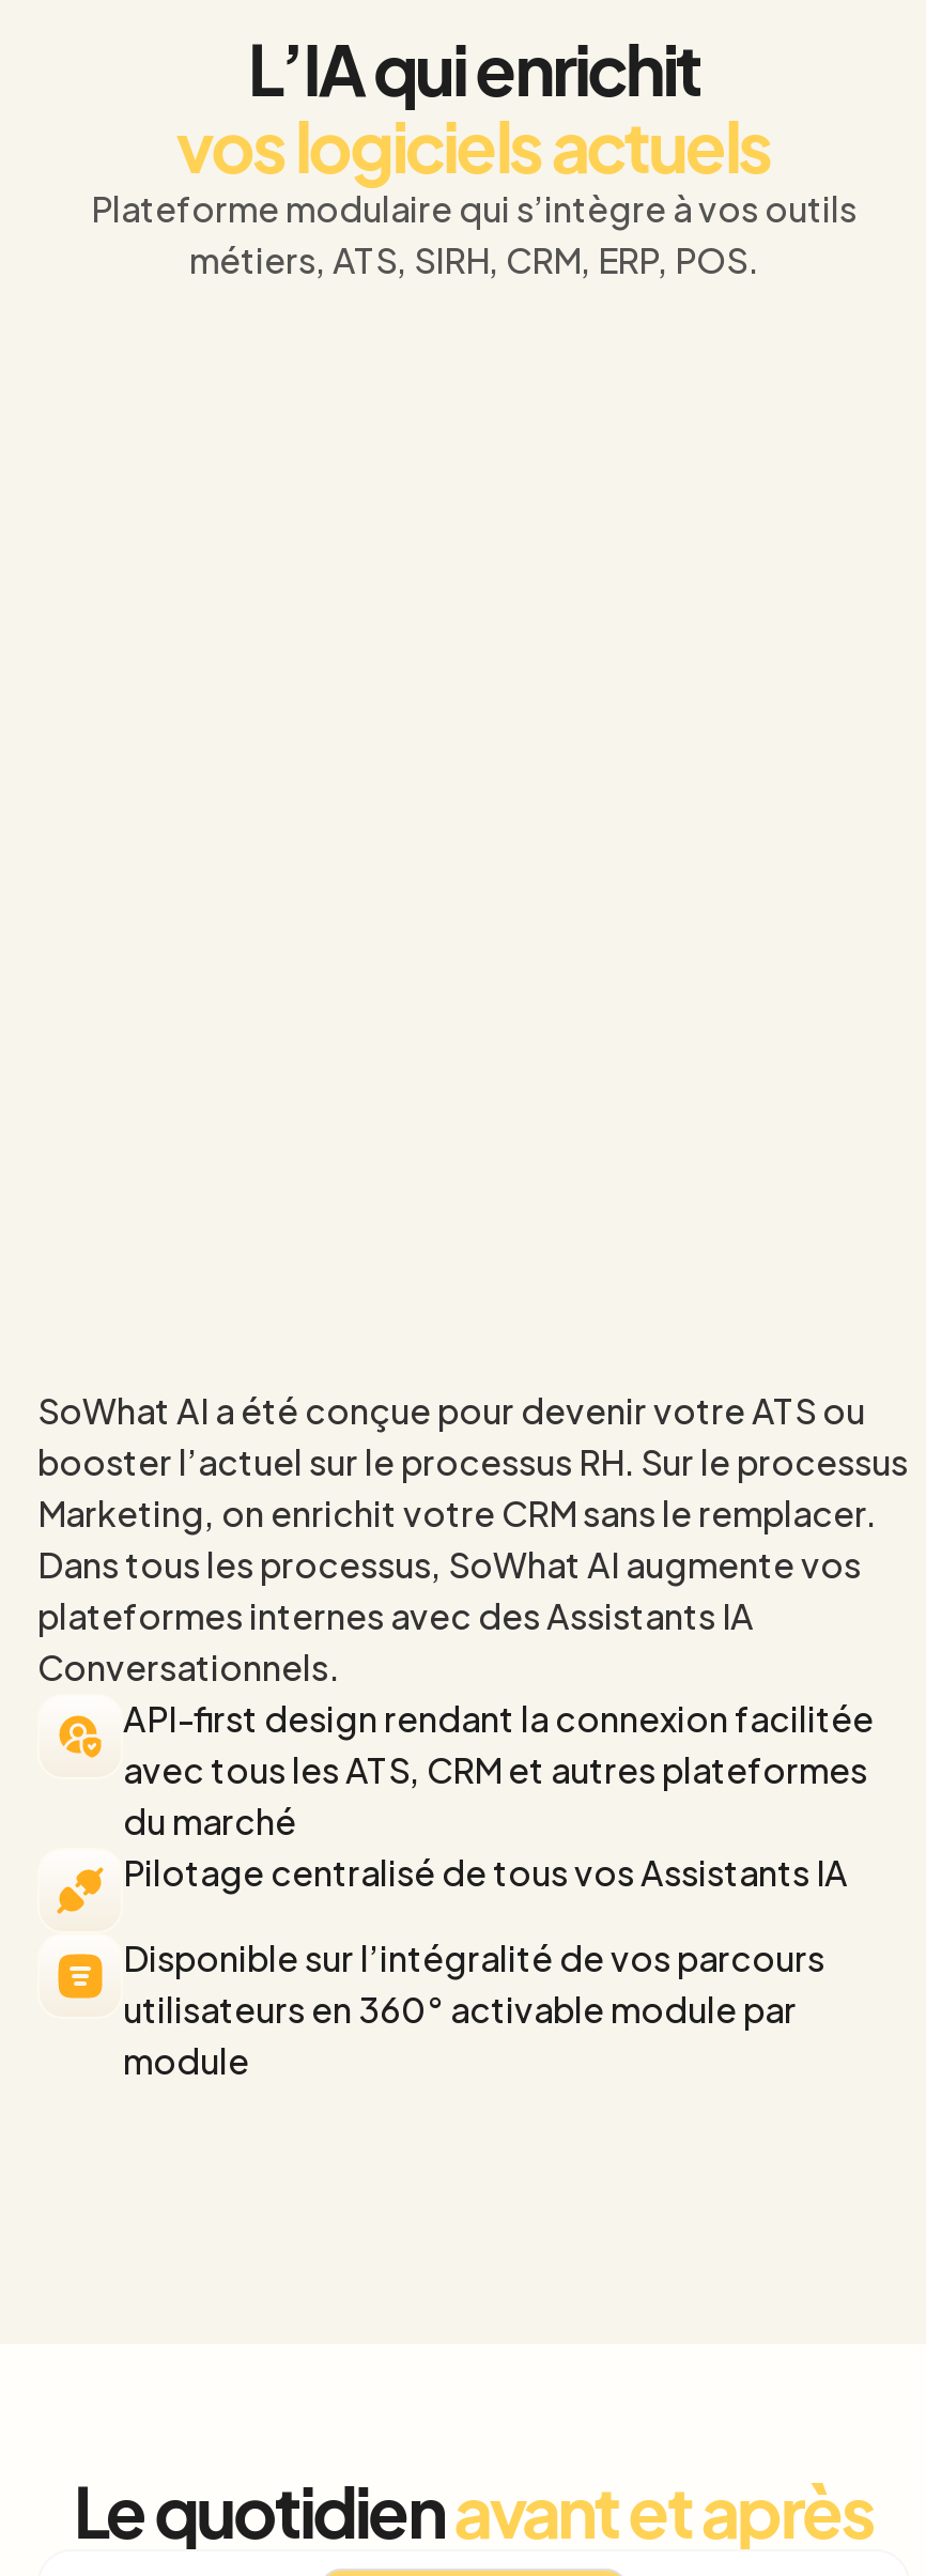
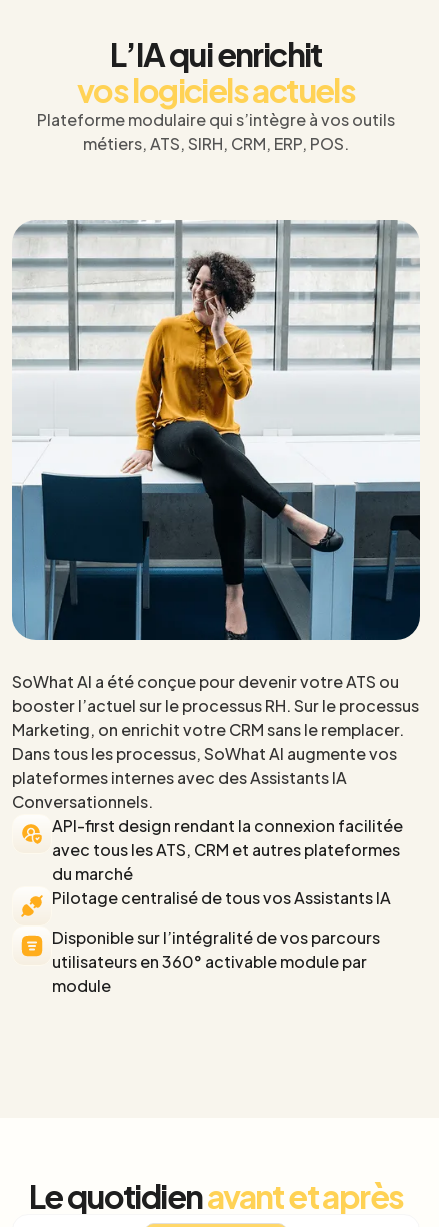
none -> [11,219,421,641] [image]

